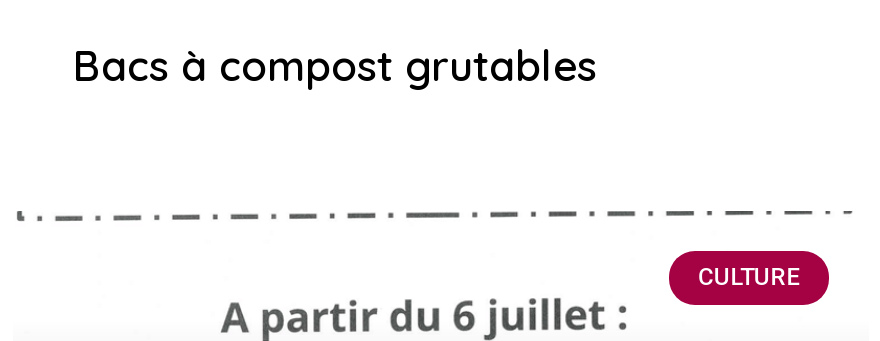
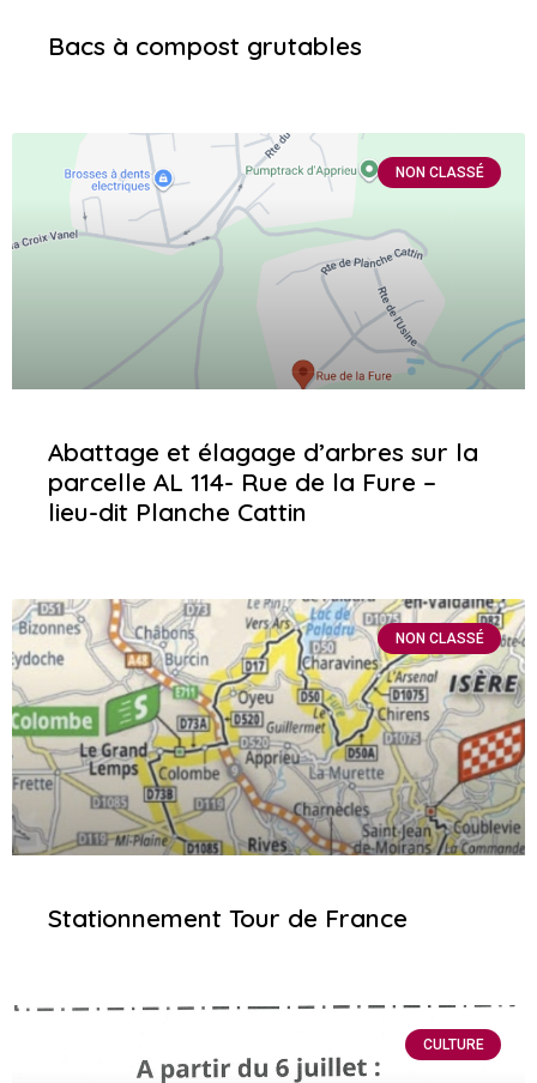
none -> [11,134,526,391] [image] | NON CLASSÉ
none -> [11,598,526,857] [image] | NON CLASSÉ
none -> [48,436,478,527] Abattage et élagage d’arbres sur la | parcelle AL 114- Rue de la Fure – | lieu-dit Planche Cattin
none -> [48,902,408,933] Stationnement Tour de France

